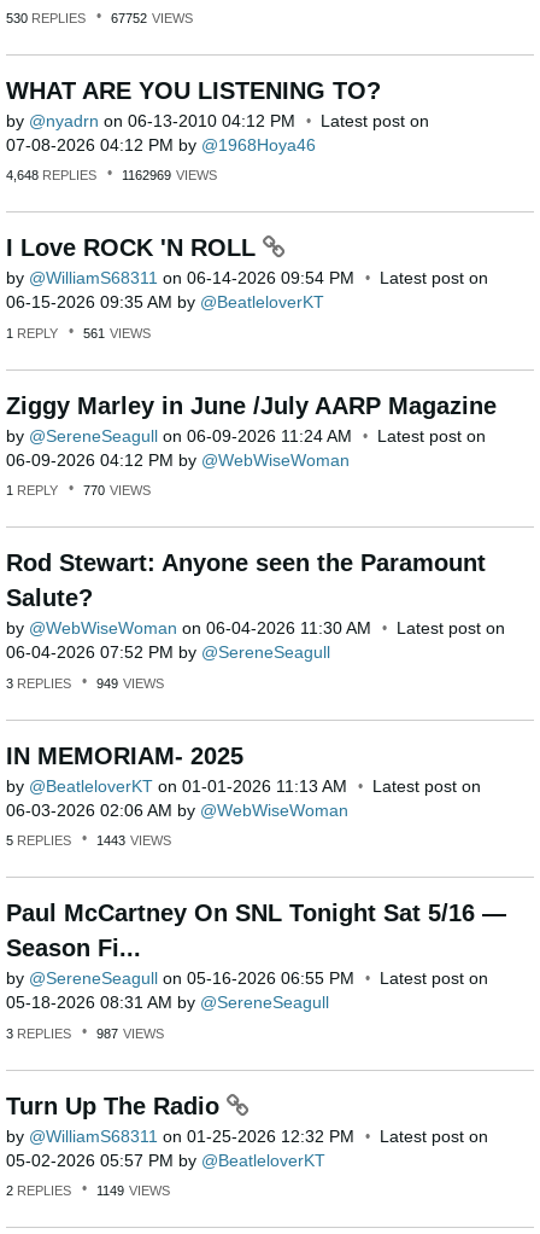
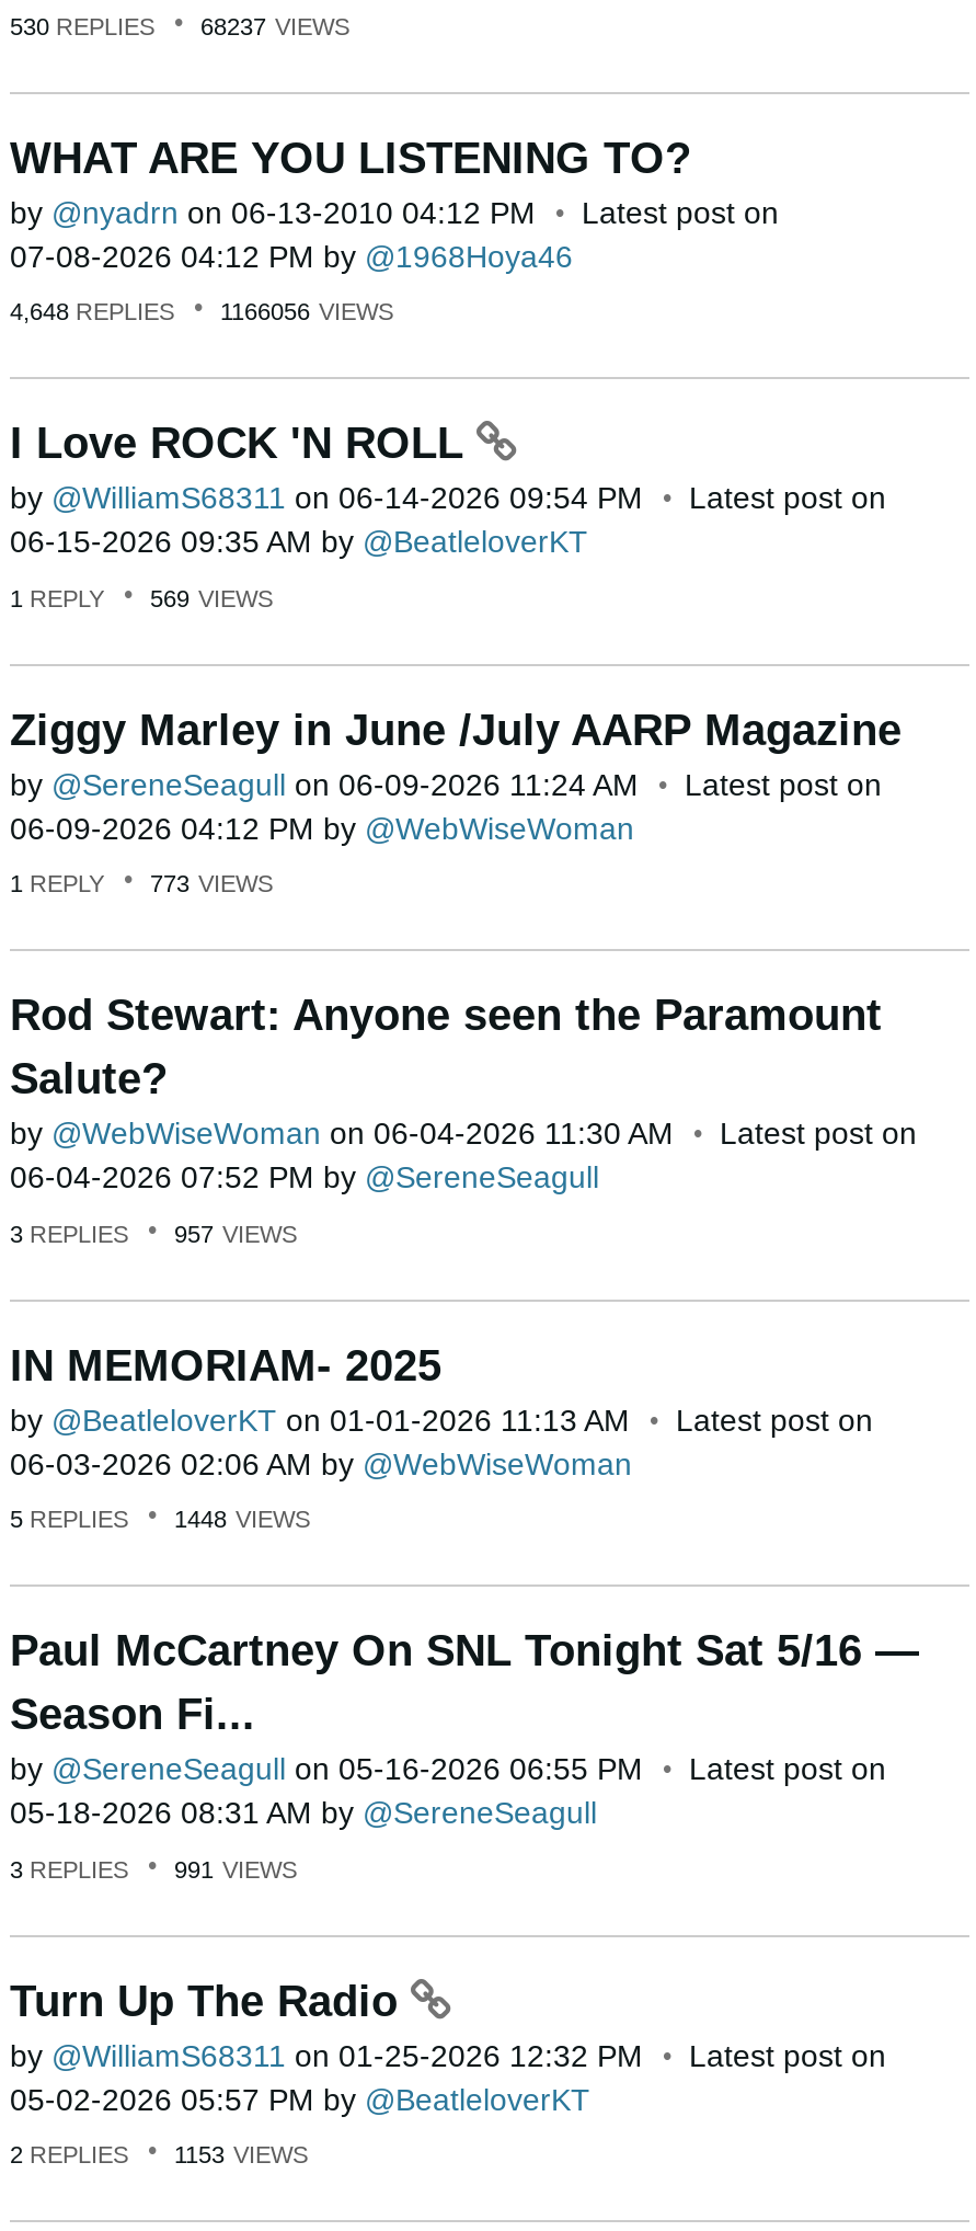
[6,11,193,25] 530 REPLIES 67752 VIEWS -> [10,12,349,39] 530 REPLIES 68237 VIEWS
[6,168,217,183] 4,648 REPLIES 1162969 VIEWS -> [10,298,393,325] 4,648 REPLIES 1166056 VIEWS
[6,326,151,340] 1 REPLY 561 VIEWS -> [10,584,273,611] 1 REPLY 569 VIEWS
[6,483,151,498] 1 REPLY 770 VIEWS -> [10,870,273,897] 1 REPLY 773 VIEWS
[6,676,164,690] 3 REPLIES 949 VIEWS -> [10,1220,297,1246] 3 REPLIES 957 VIEWS
[6,833,171,848] 5 REPLIES 1443 VIEWS -> [10,1506,310,1532] 5 REPLIES 1448 VIEWS
[6,1026,164,1040] 3 REPLIES 987 VIEWS -> [10,1856,297,1882] 3 REPLIES 991 VIEWS
[6,1184,170,1198] 2 REPLIES 1149 VIEWS -> [10,2142,308,2168] 2 REPLIES 1153 VIEWS

